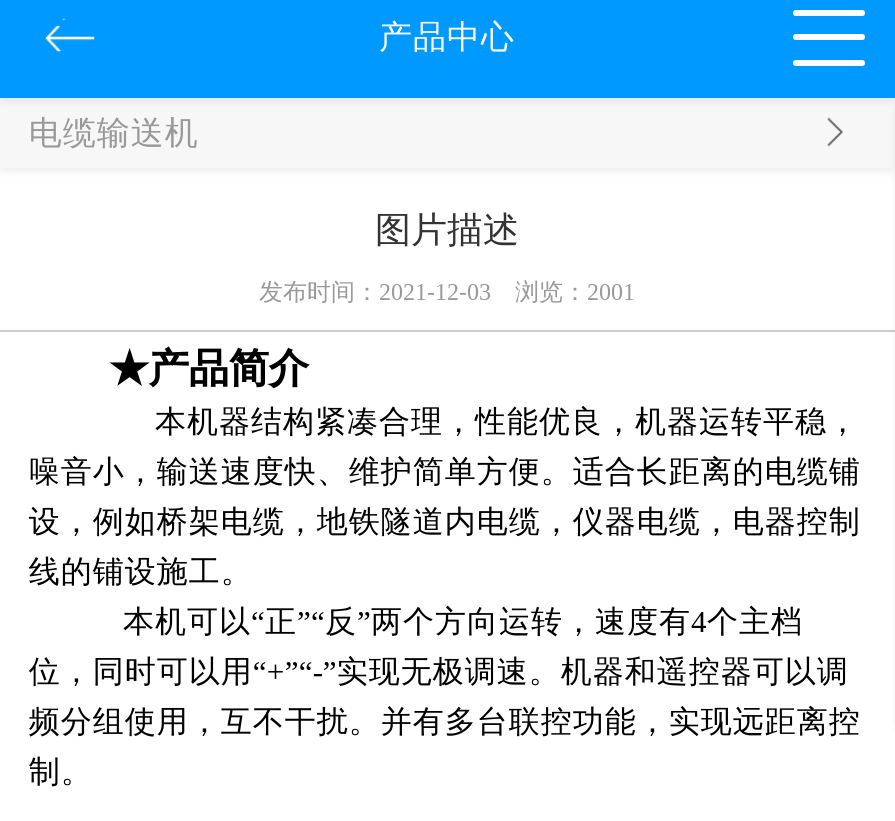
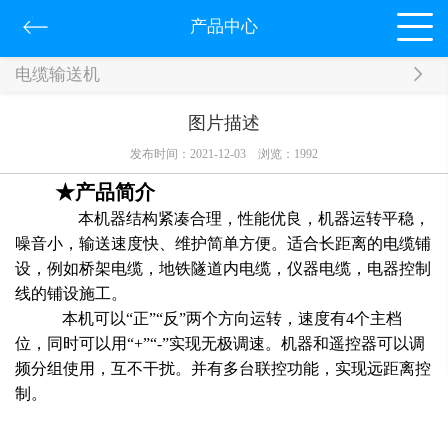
[259,277,635,305] 发布时间：2021-12-03 浏览：2001 -> [130,147,318,161] 发布时间：2021-12-03 浏览：1992

